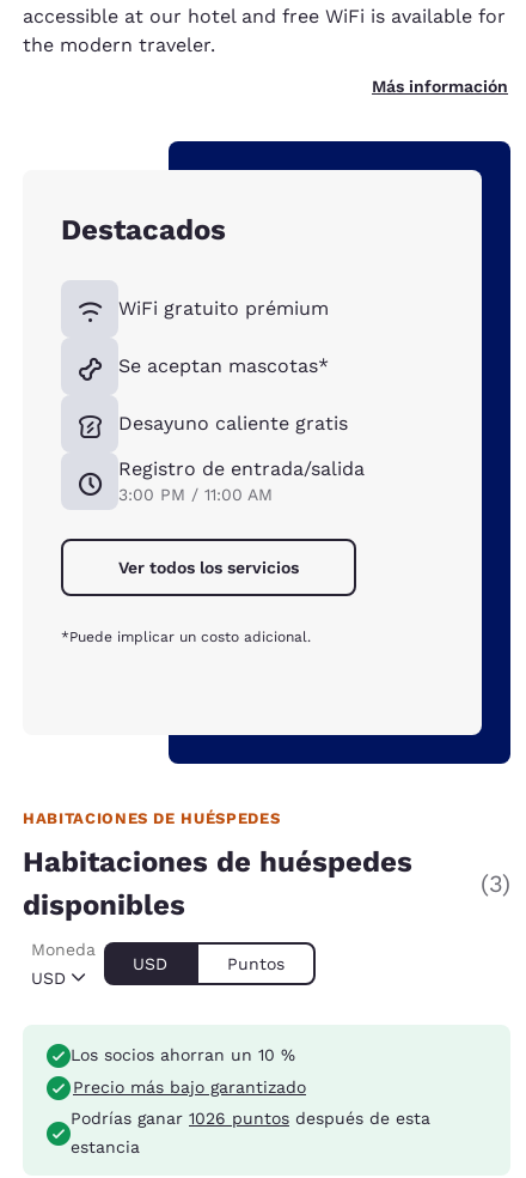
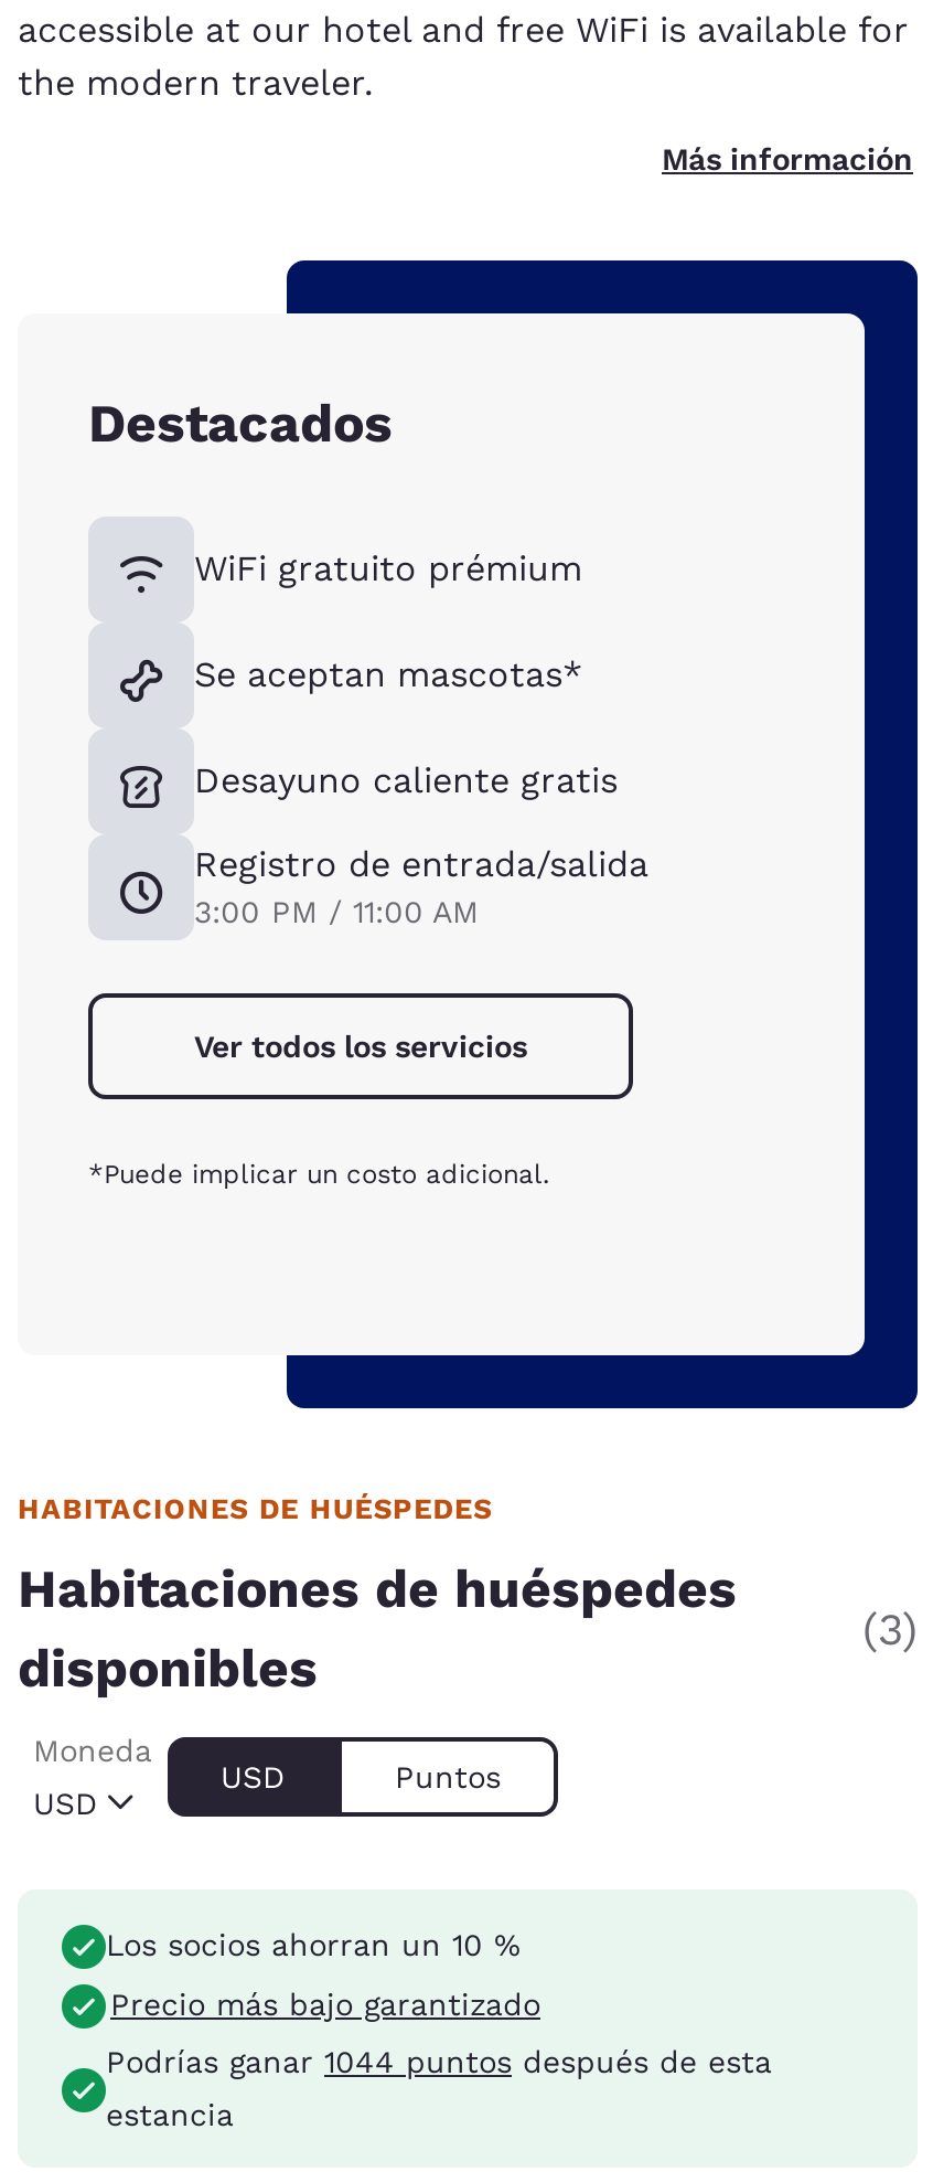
[71,1108,430,1128] Podrías ganar 1026 puntos después de esta -> [106,2044,772,2079] Podrías ganar 1044 puntos después de esta

